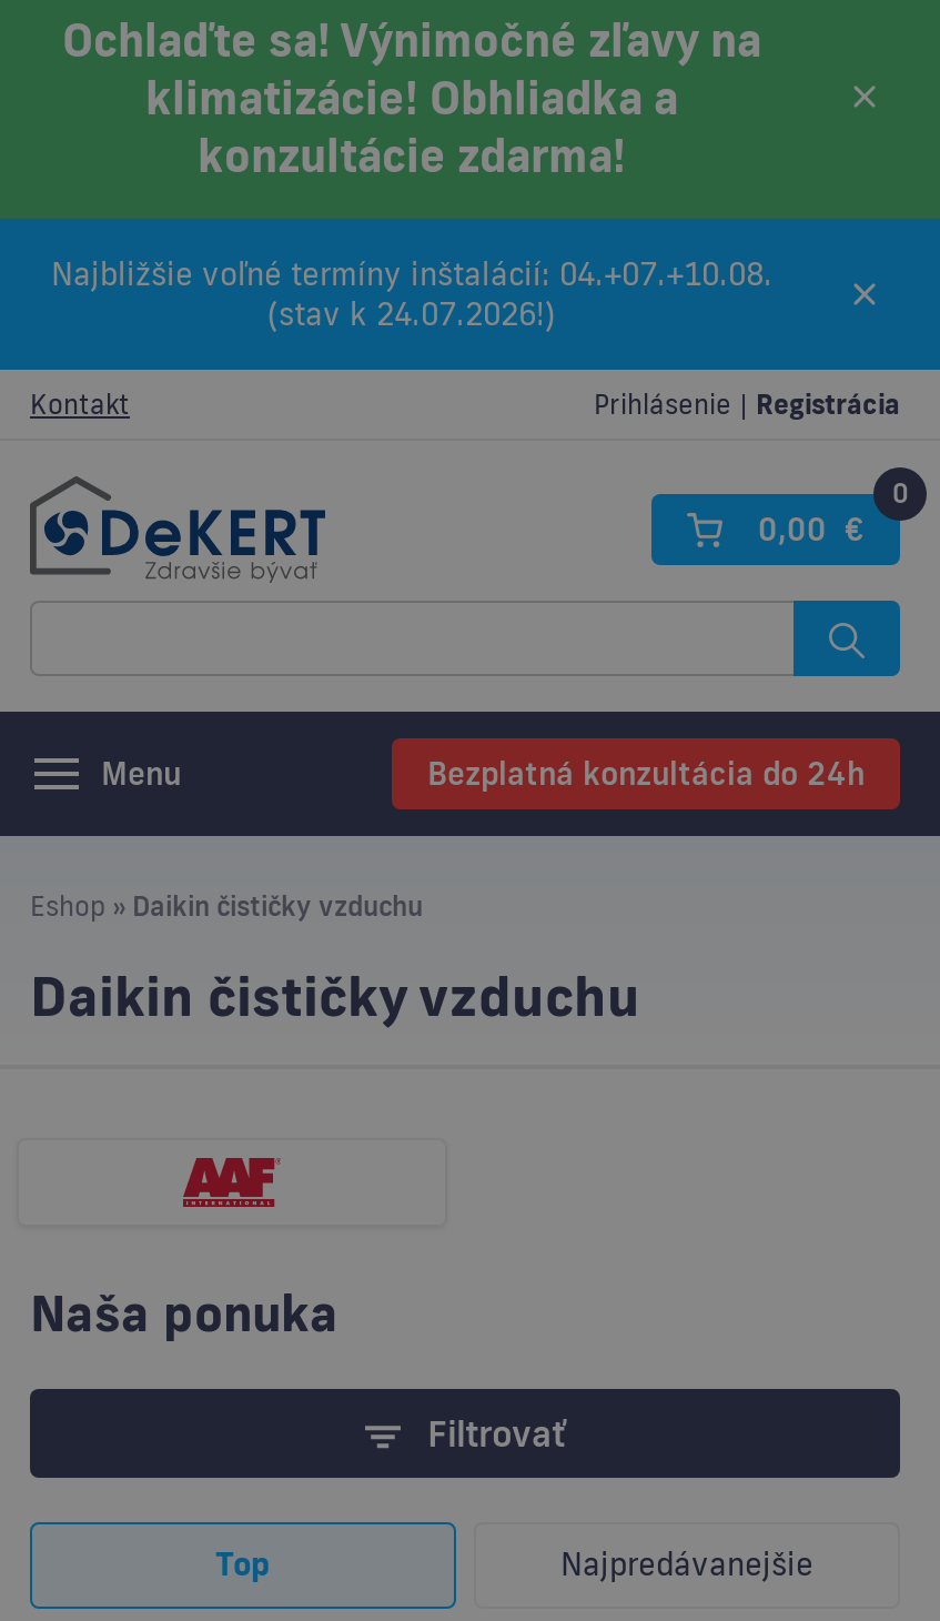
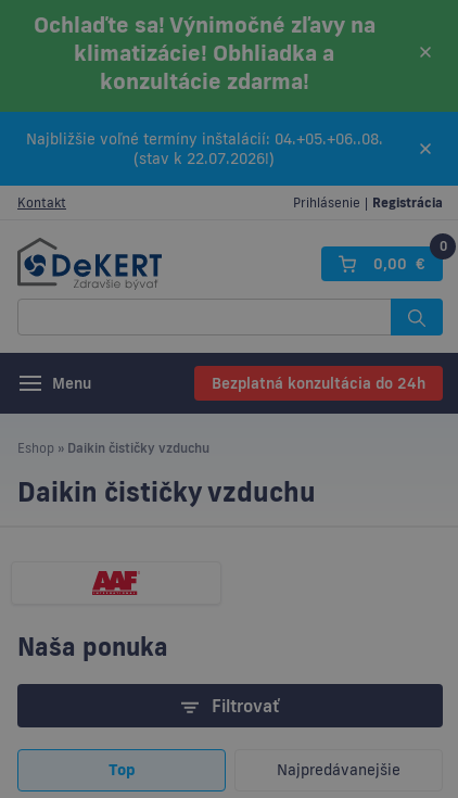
[51,254,772,294] Najbližšie voľné termíny inštalácií: 04.+07.+10.08. -> [26,129,383,149] Najbližšie voľné termíny inštalácií: 04.+05.+06..08.
[267,294,556,334] (stav k 24.07.2026!) -> [133,149,275,168] (stav k 22.07.2026!)

